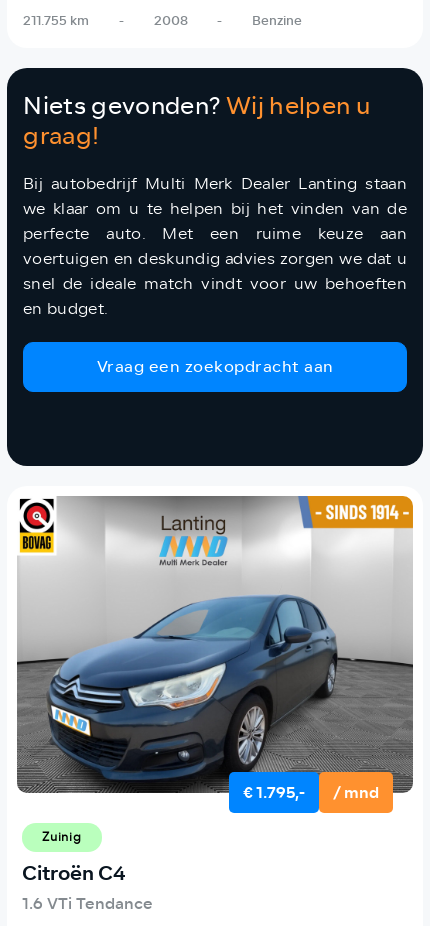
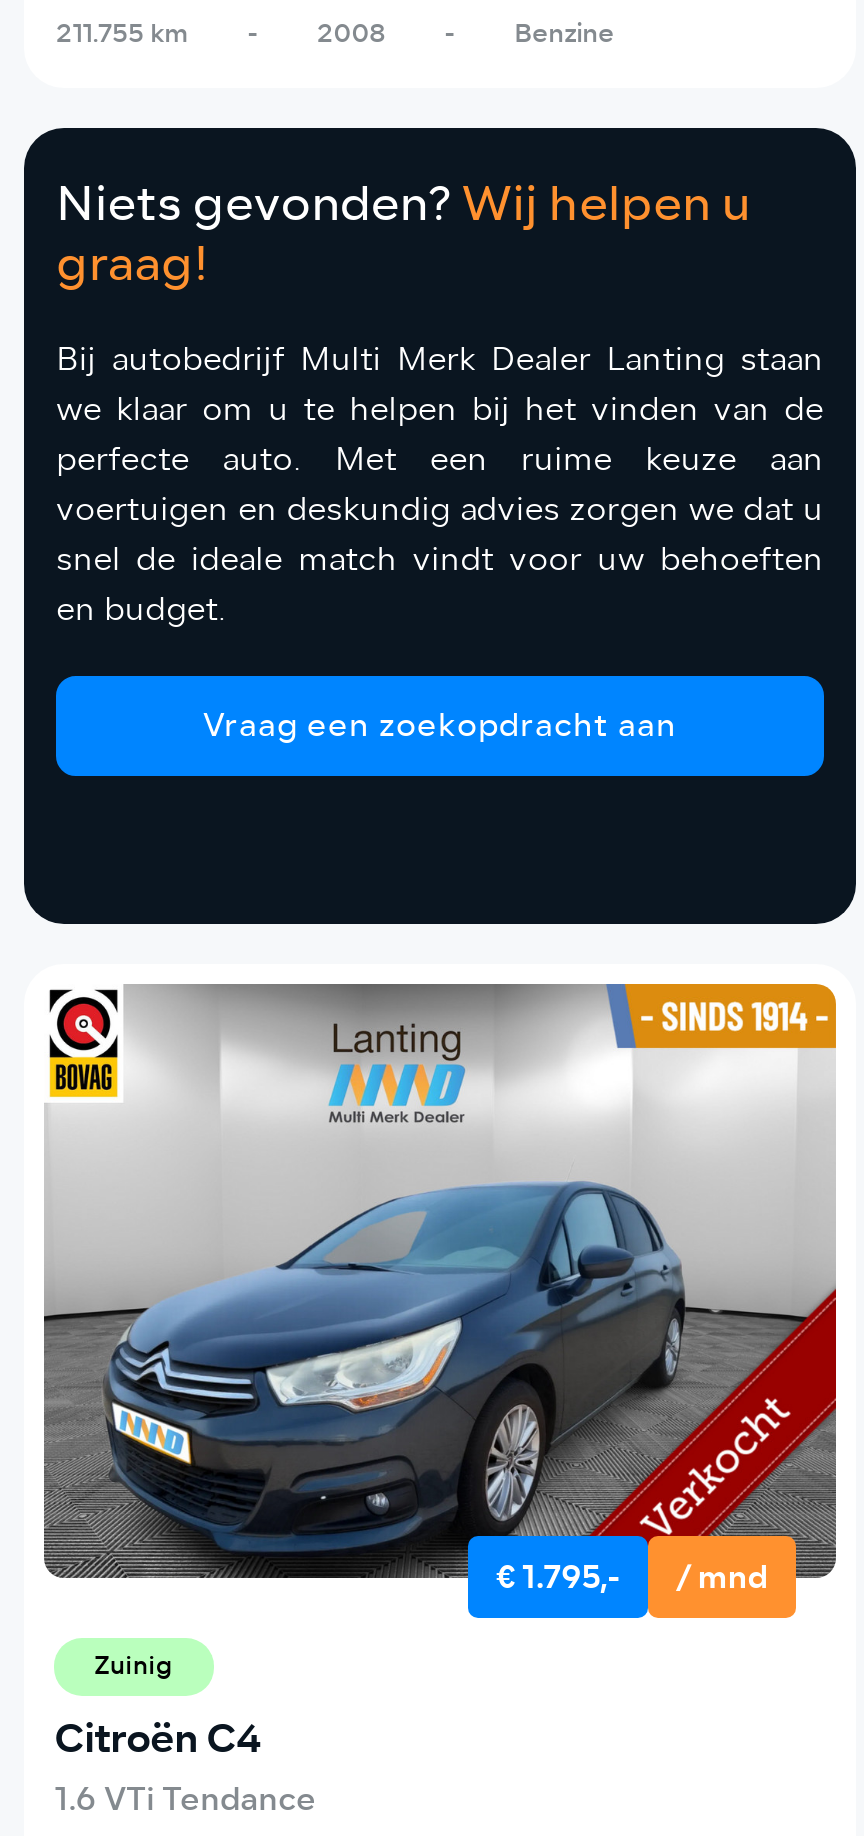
[291,650,414,774] [image] -> [590,1290,838,1542] [image]

